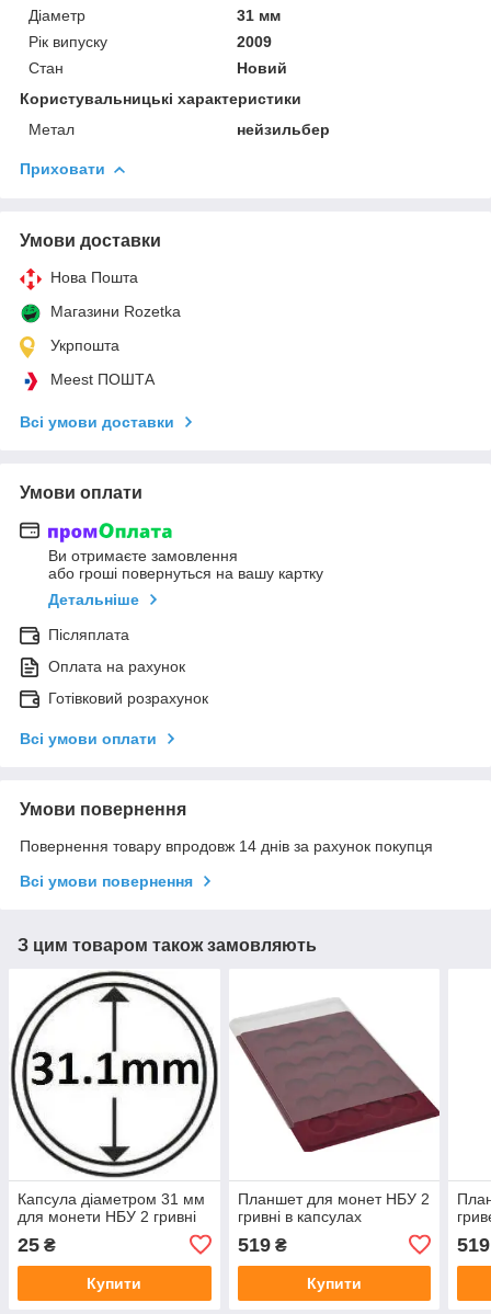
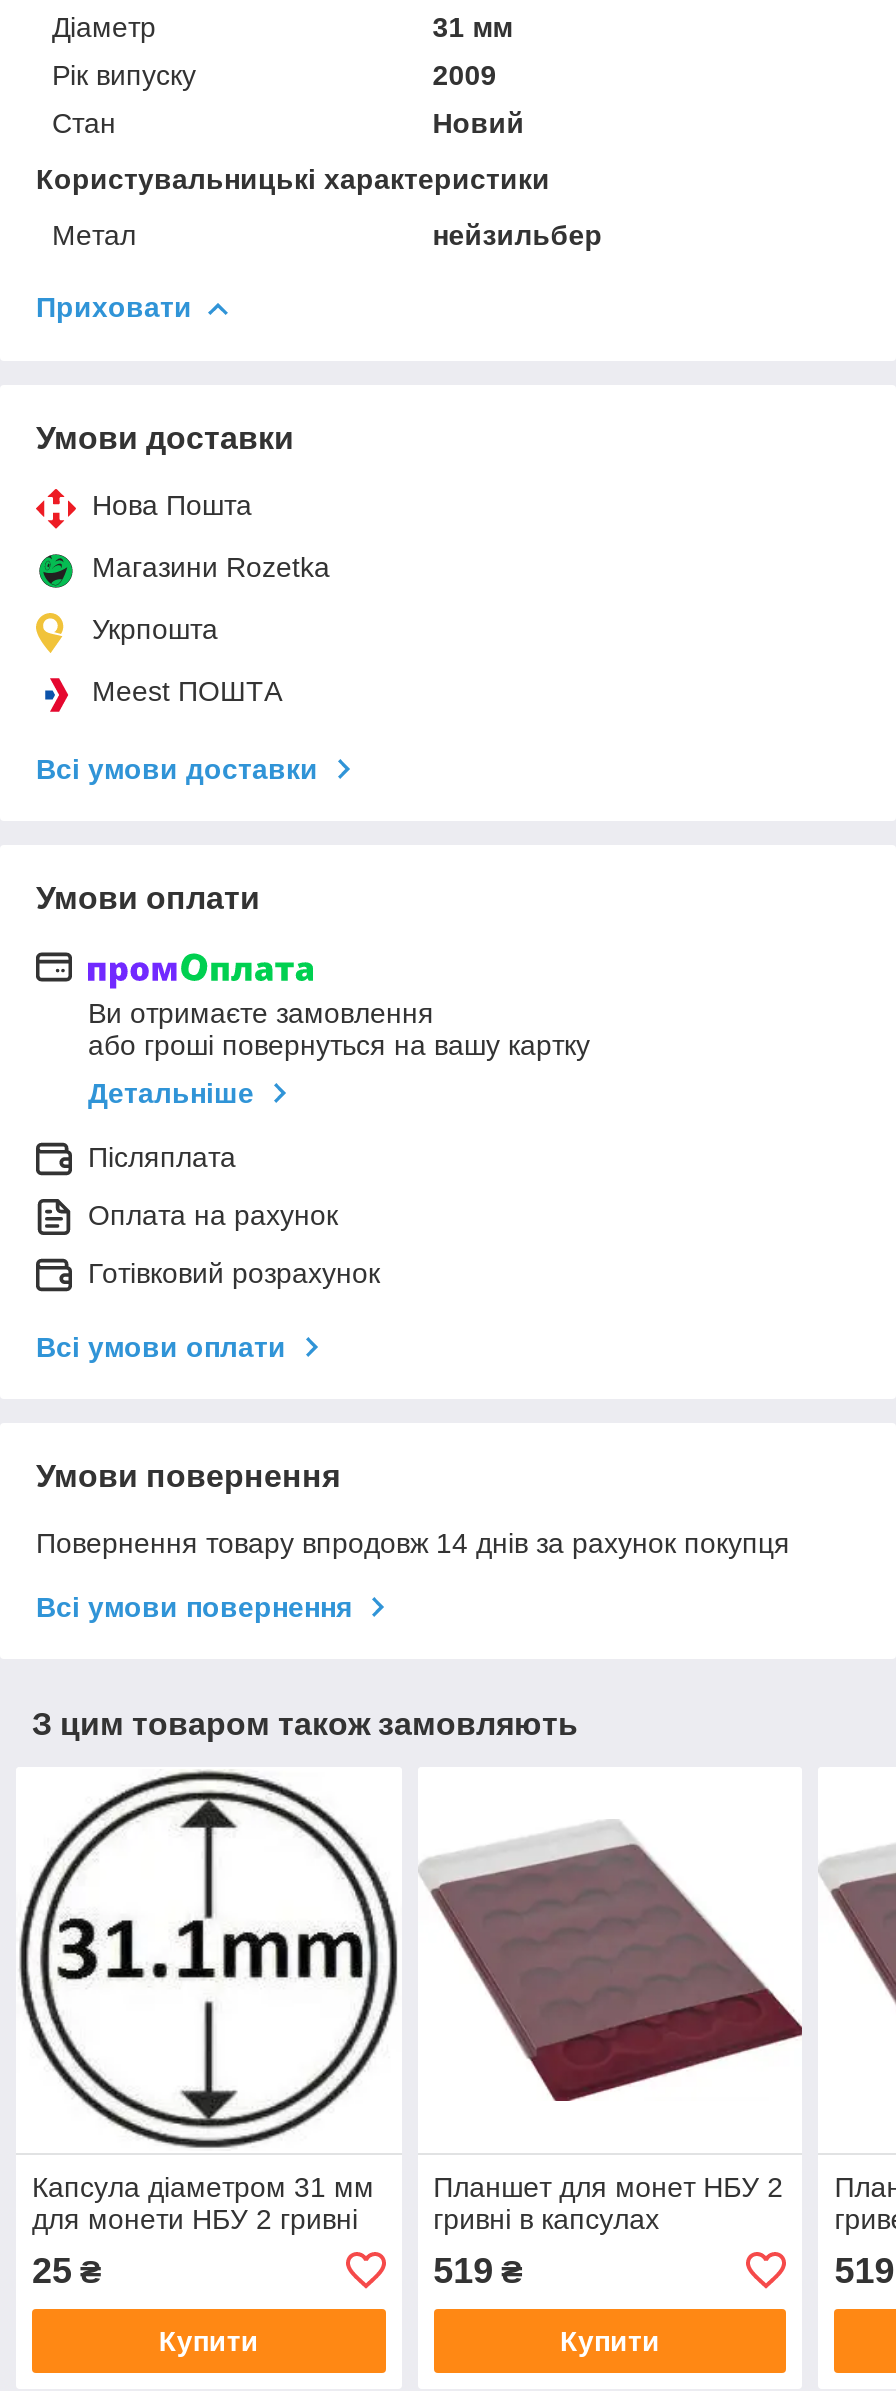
none -> [820,1845,890,2003] [image]

